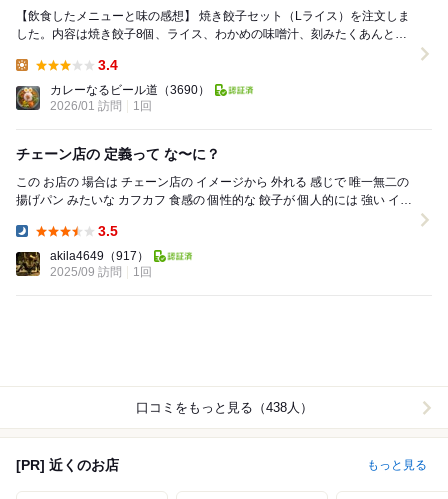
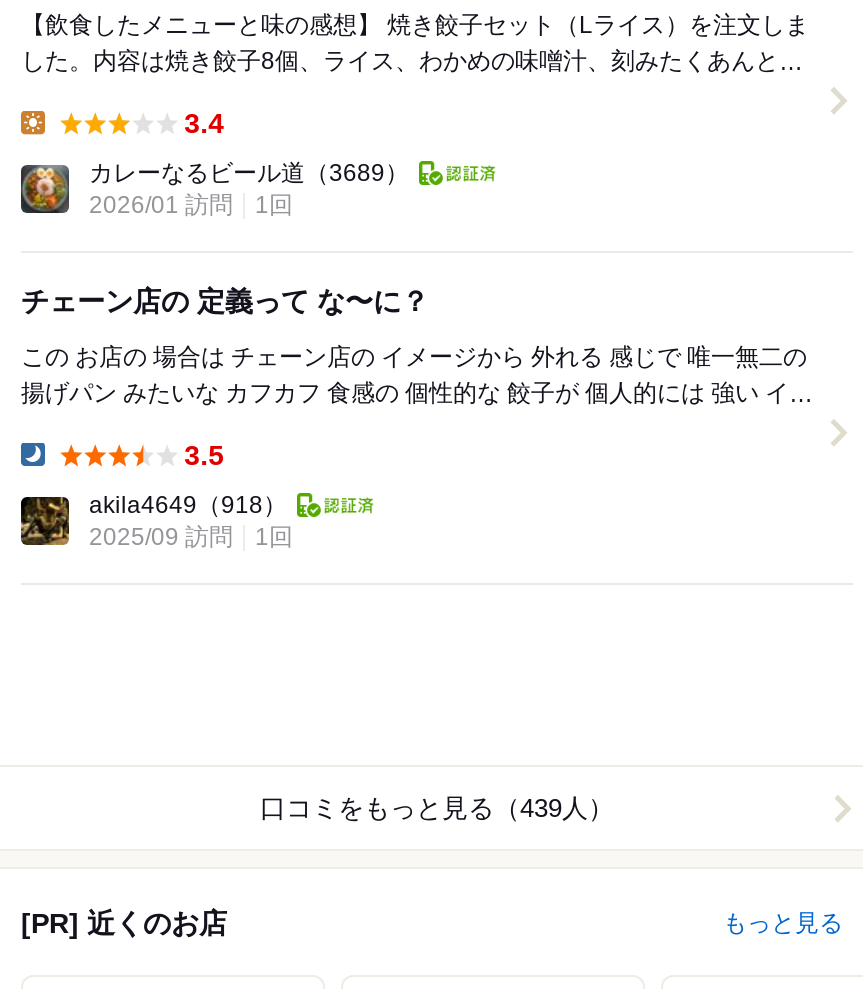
[50,83,210,97] カレーなるビール道（3690） -> [89,160,409,188] カレーなるビール道（3689）
[50,249,149,263] akila4649（917） -> [89,492,287,520] akila4649（918）
[135,400,312,415] 口コミをもっと見る（438人） -> [260,794,614,824] 口コミをもっと見る（439人）

